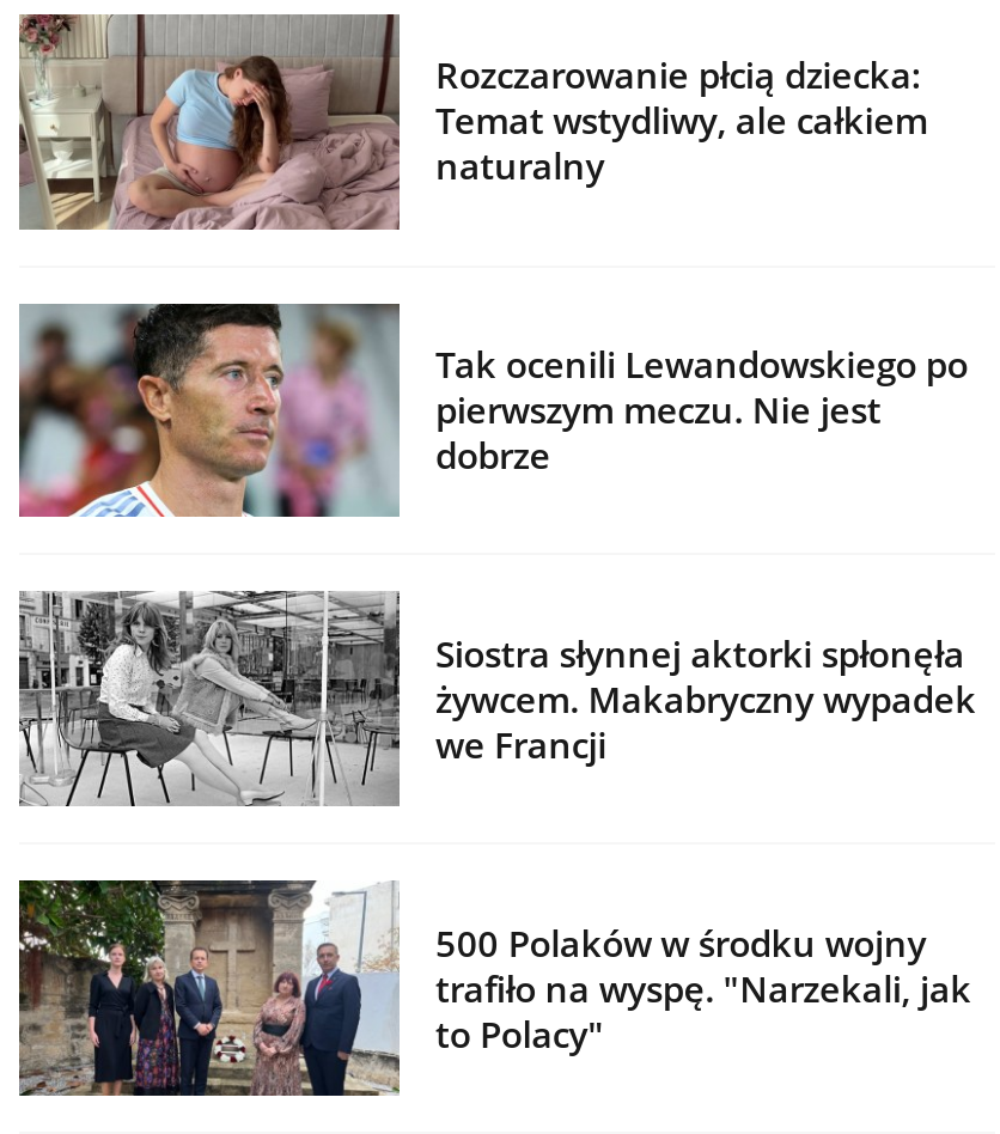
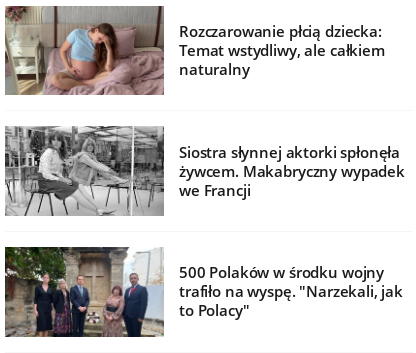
[19,303,968,518] [image] | Tak ocenili Lewandowskiego po | pierwszym meczu. Nie jest | dobrze -> none

